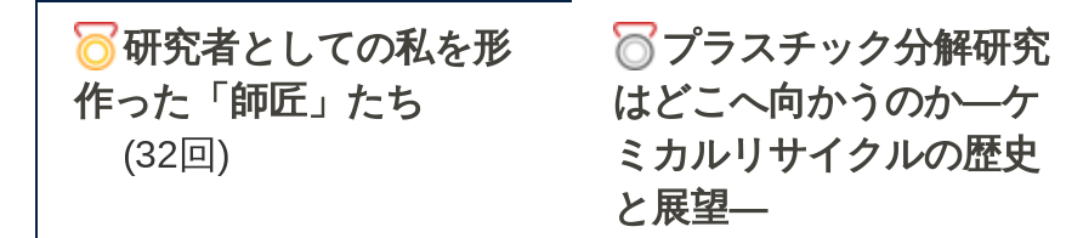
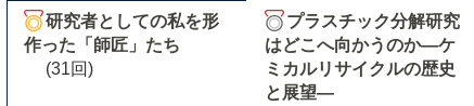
[123,134,229,175] (32回) -> [46,60,93,78] (31回)

